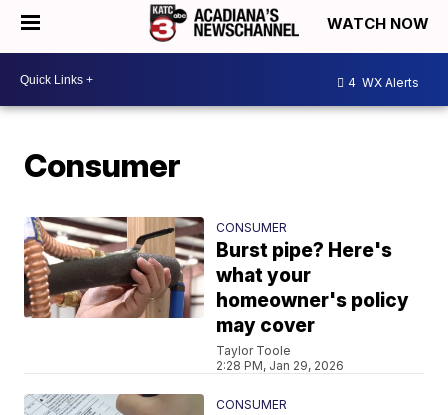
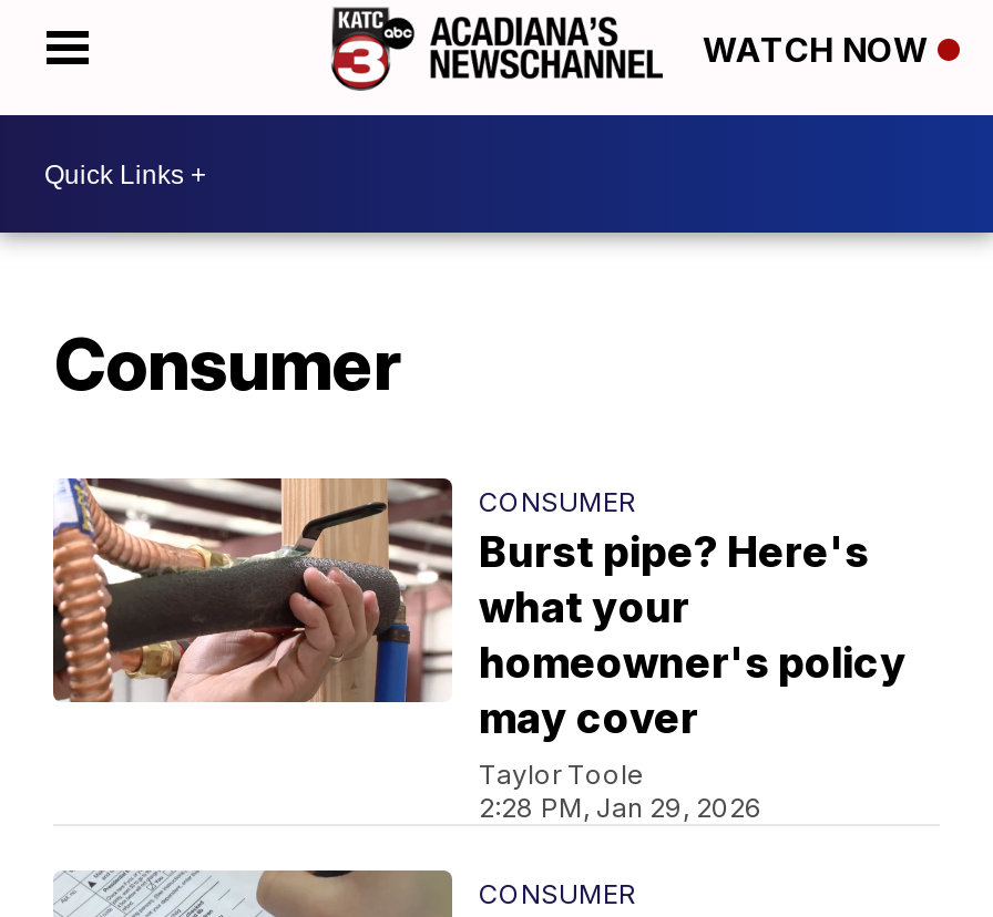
[348,74,419,89] 4 WX Alerts -> none

